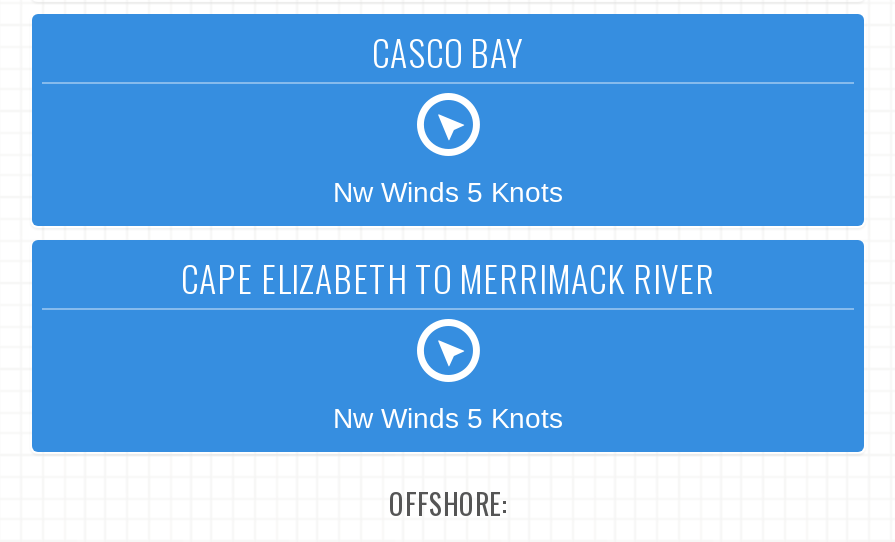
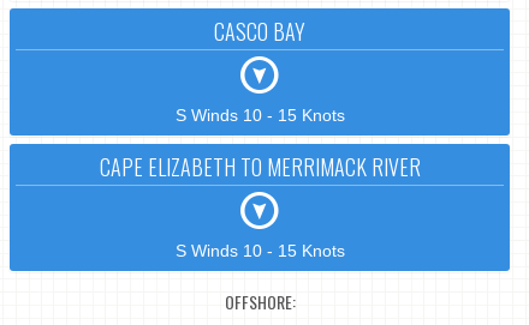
[333,176,563,208] Nw Winds 5 Knots -> [175,106,344,125] S Winds 10 - 15 Knots
[333,402,563,434] Nw Winds 5 Knots -> [175,241,344,260] S Winds 10 - 15 Knots

